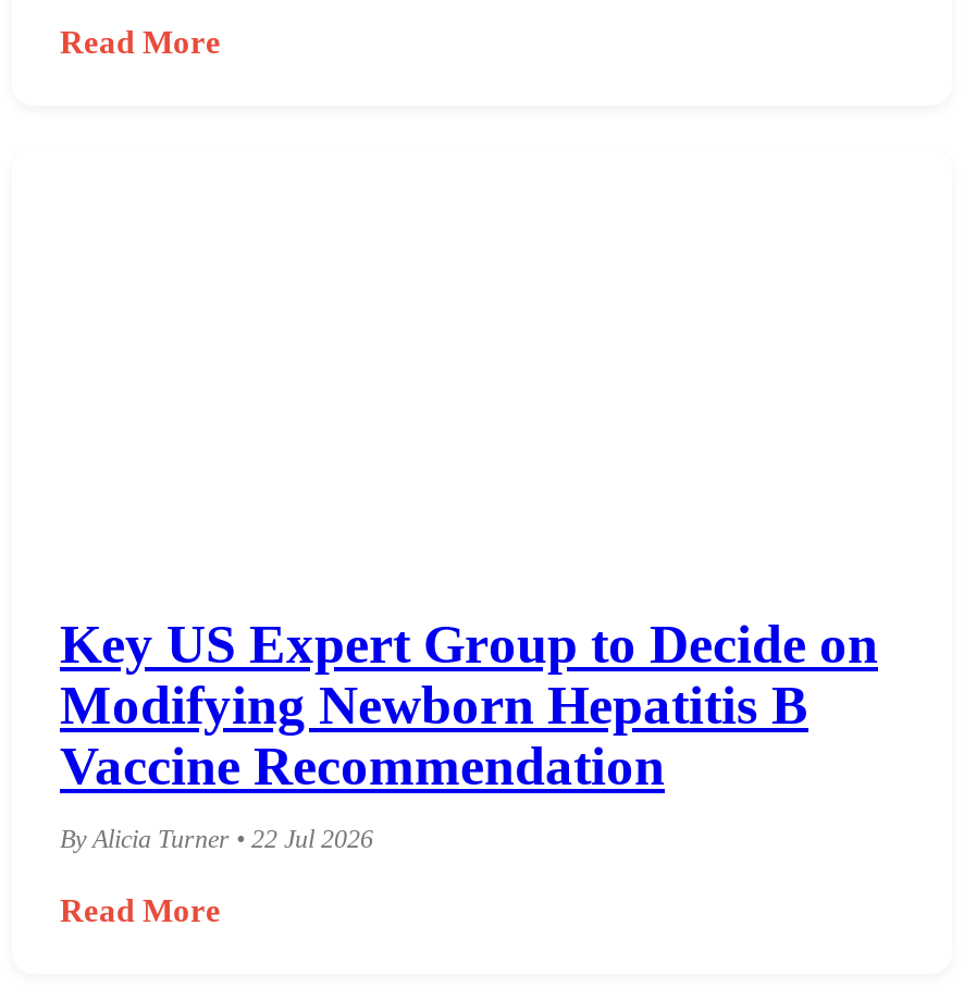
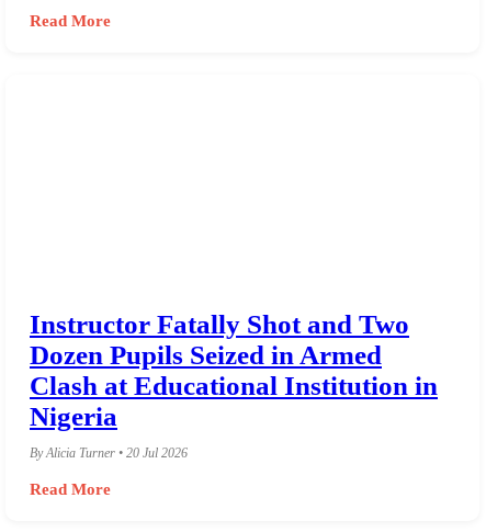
[60,615,878,796] Key US Expert Group to Decide on | Modifying Newborn Hepatitis B | Vaccine Recommendation -> [30,310,438,431] Instructor Fatally Shot and Two | Dozen Pupils Seized in Armed | Clash at Educational Institution in | Nigeria
[60,824,373,855] By Alicia Turner • 22 Jul 2026 -> [30,446,188,461] By Alicia Turner • 20 Jul 2026

